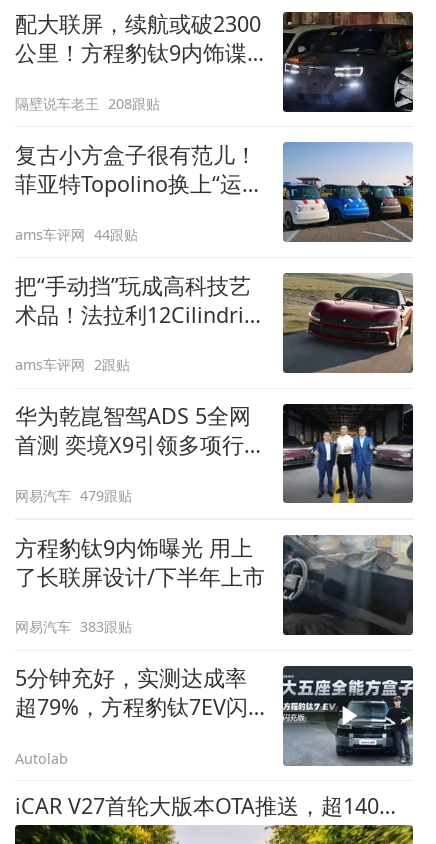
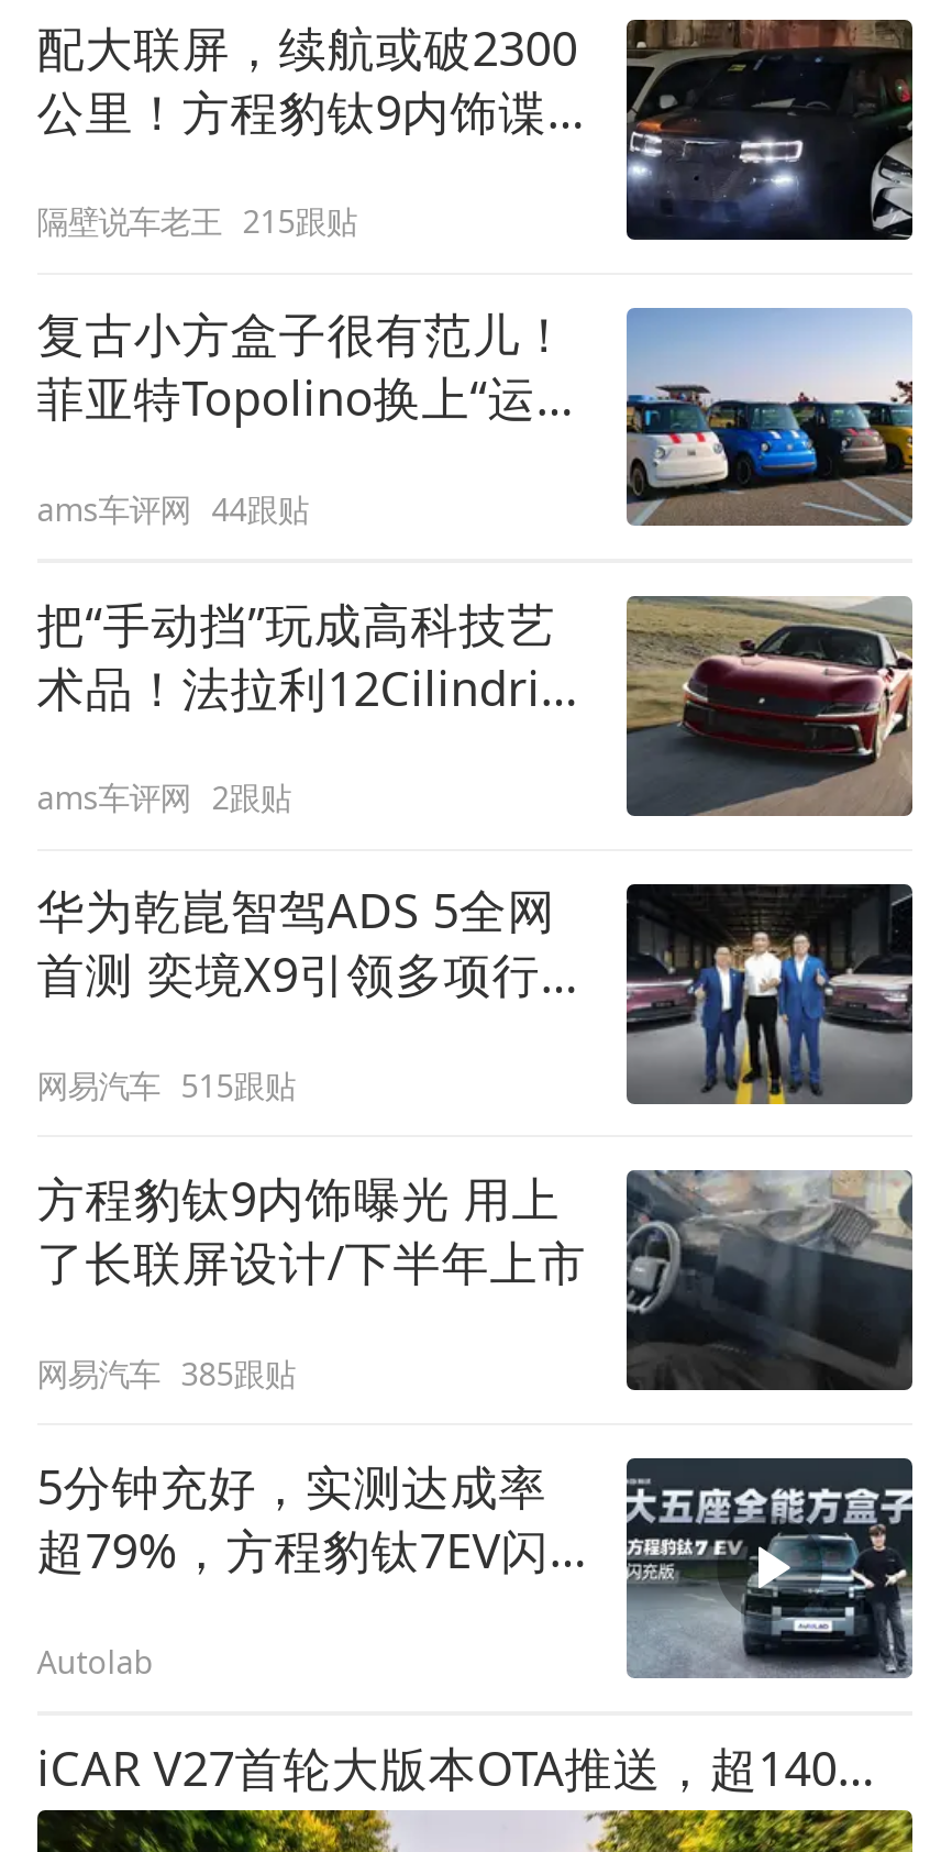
[15,94,160,113] 隔壁说车老王 208跟贴 -> [37,200,357,242] 隔壁说车老王 215跟贴
[15,486,132,505] 网易汽车 479跟贴 -> [37,1064,295,1106] 网易汽车 515跟贴
[15,617,132,636] 网易汽车 383跟贴 -> [37,1351,295,1393] 网易汽车 385跟贴

